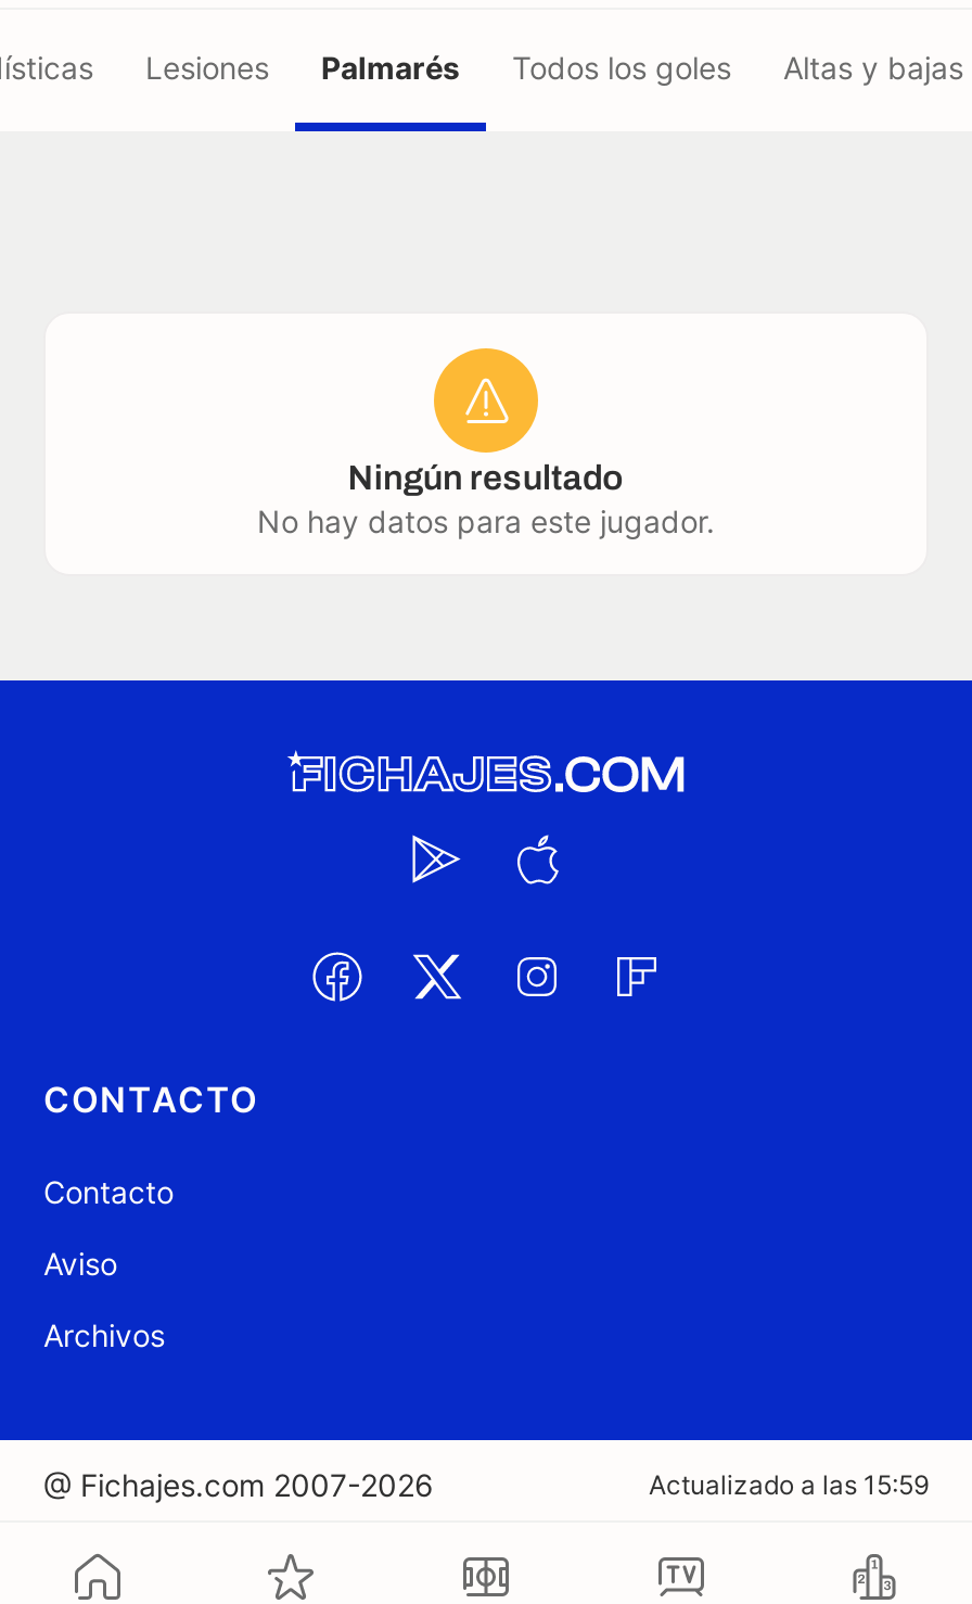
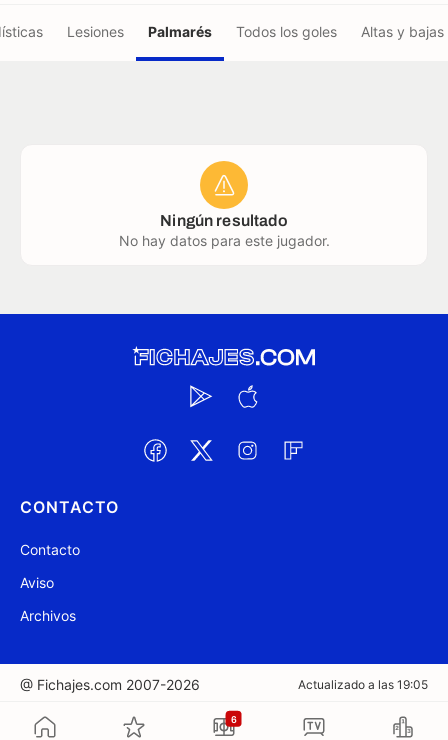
[649,1468,929,1501] Actualizado a las 15:59 -> [298,677,428,692] Actualizado a las 19:05
none -> [230,713,237,724] 6

